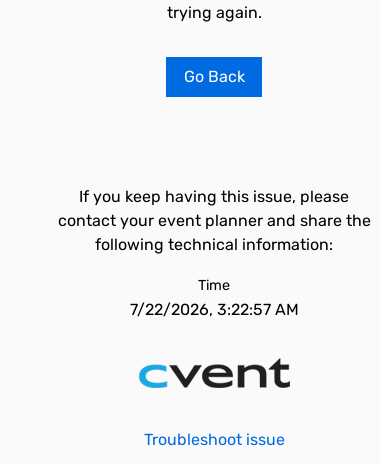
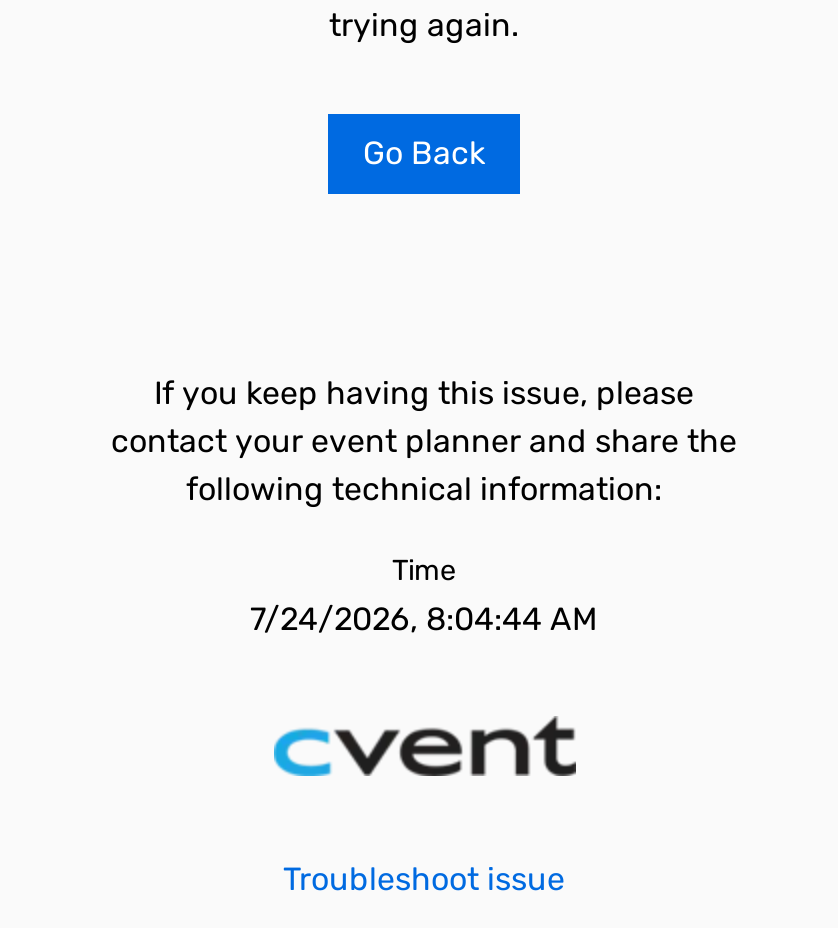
[129,300,298,319] 7/22/2026, 3:22:57 AM -> [250,600,598,638] 7/24/2026, 8:04:44 AM

